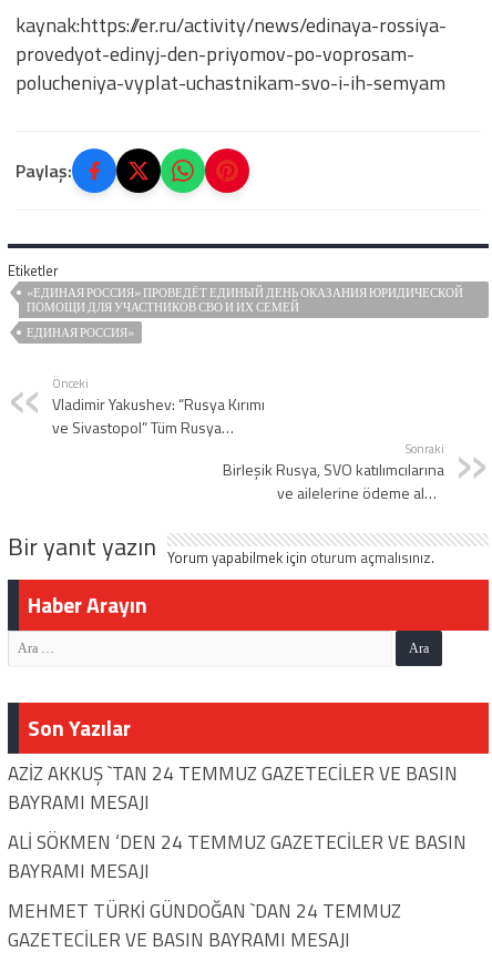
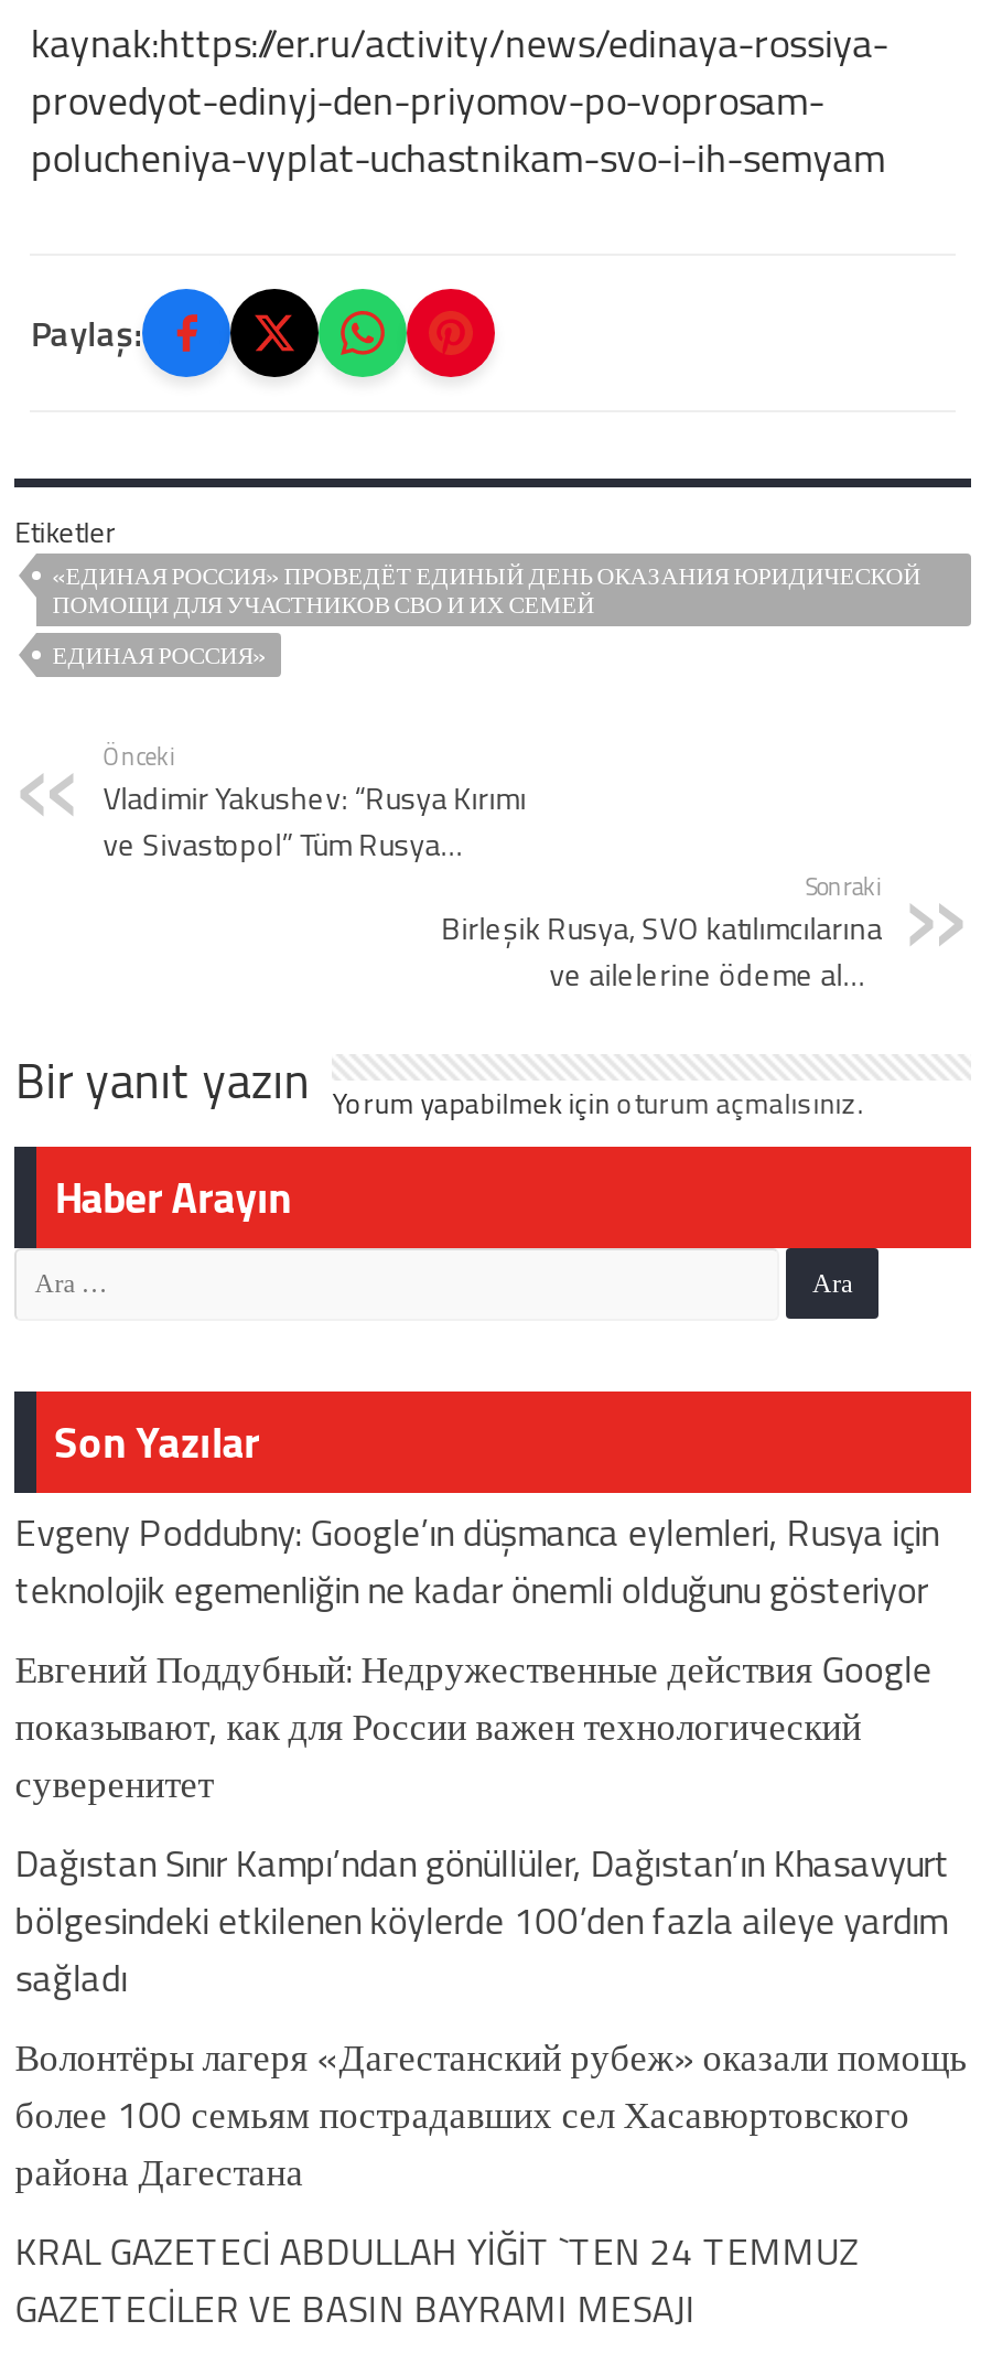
[8,759,467,925] AZİZ AKKUŞ `TAN 24 TEMMUZ GAZETECİLER VE BASIN | BAYRAMI MESAJI | ALİ SÖKMEN ‘DEN 24 TEMMUZ GAZETECİLER VE BASIN | BAYRAMI MESAJI | MEHMET TÜRKİ GÜNDOĞAN `DAN 24 TEMMUZ -> [15,1504,967,2280] Evgeny Poddubny: Google’ın düşmanca eylemleri, Rusya için | teknolojik egemenliğin ne kadar önemli olduğunu gösteriyor | Евгений Поддубный: Недружественные действия Google | показывают, как для России важен технологический | суверенитет | Dağıstan Sınır Kampı’ndan gönüllüler, Dağıstan’ın Khasavyurt | bölgesindeki etkilenen köylerde 100’den fazla aileye yardım | sağladı | Волонтёры лагеря «Дагестанский рубеж» оказали помощь | более 100 семьям пострадавших сел Хасавюртовского | района Дагестана | KRAL GAZETECİ ABDULLAH YİĞİT `TEN 24 TEMMUZ

